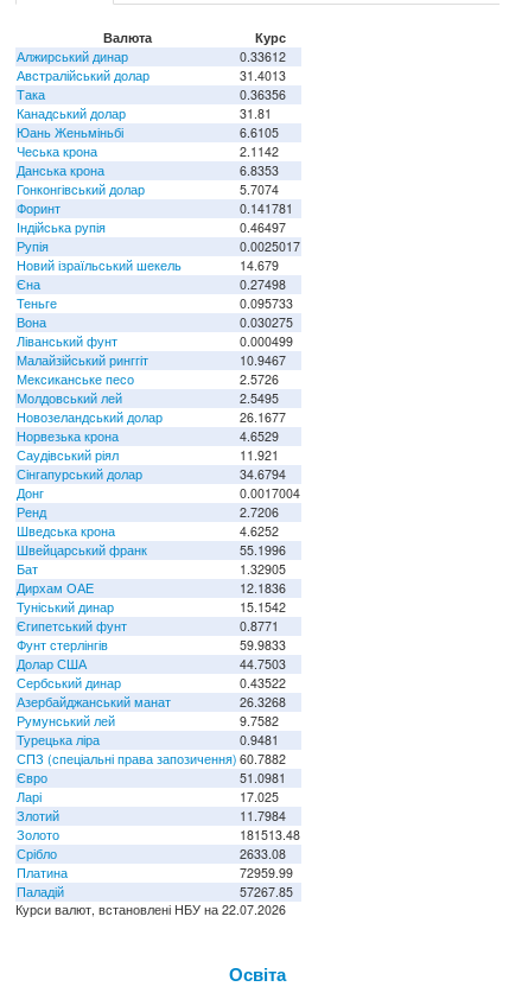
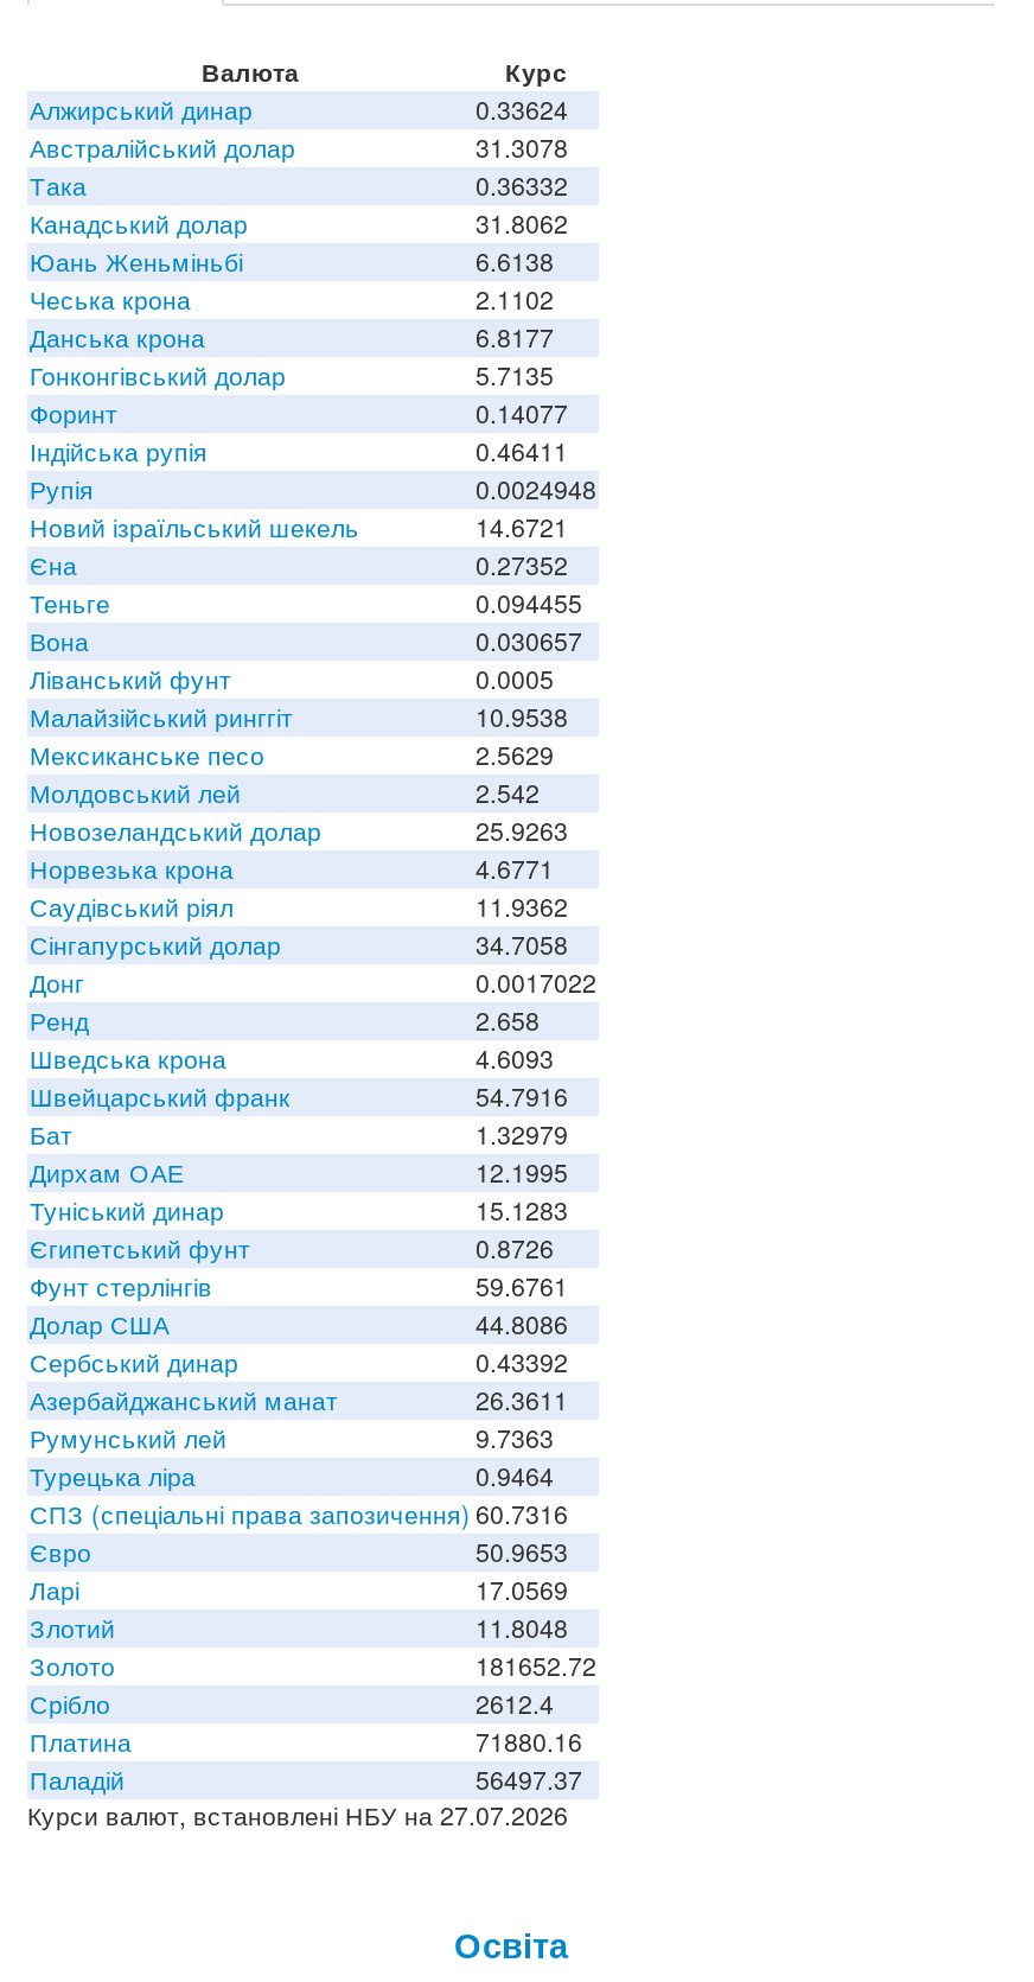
[240,48,286,66] 0.33612 -> [475,92,568,128] 0.33624
[240,67,286,85] 31.4013 -> [475,130,568,166] 31.3078
[240,86,286,104] 0.36356 -> [475,168,568,204] 0.36332
[240,105,272,123] 31.81 -> [475,206,568,241] 31.8062
[240,124,279,142] 6.6105 -> [475,244,554,279] 6.6138
[240,143,279,161] 2.1142 -> [475,282,554,317] 2.1102
[240,162,279,179] 6.8353 -> [475,320,554,355] 6.8177
[240,181,279,198] 5.7074 -> [475,358,554,393] 5.7135
[240,200,293,217] 0.141781 -> [475,396,568,431] 0.14077
[240,219,286,236] 0.46497 -> [475,434,568,469] 0.46411
[240,238,300,255] 0.0025017 -> [475,472,596,507] 0.0024948
[240,257,279,274] 14.679 -> [475,510,568,545] 14.6721
[240,276,286,293] 0.27498 -> [475,548,568,583] 0.27352
[240,295,293,312] 0.095733 -> [475,585,582,621] 0.094455
[240,314,293,331] 0.030275 -> [475,623,582,659] 0.030657
[240,333,293,350] 0.000499 -> [475,661,554,697] 0.0005
[240,352,286,369] 10.9467 -> [475,699,568,735] 10.9538
[240,371,279,388] 2.5726 -> [475,737,554,773] 2.5629
[240,389,279,407] 2.5495 -> [475,775,540,811] 2.542
[240,408,286,426] 26.1677 -> [475,813,568,849] 25.9263
[240,427,279,445] 4.6529 -> [475,851,554,887] 4.6771
[240,446,279,464] 11.921 -> [475,889,568,925] 11.9362
[240,465,286,483] 34.6794 -> [475,927,568,963] 34.7058
[240,484,300,502] 0.0017004 -> [475,965,596,1001] 0.0017022
[240,503,279,521] 2.7206 -> [475,1003,540,1039] 2.658
[240,522,279,540] 4.6252 -> [475,1041,554,1077] 4.6093
[240,541,286,559] 55.1996 -> [475,1079,568,1114] 54.7916
[240,560,286,578] 1.32905 -> [475,1117,568,1152] 1.32979
[240,579,286,597] 12.1836 -> [475,1155,568,1190] 12.1995
[240,598,286,616] 15.1542 -> [475,1193,568,1228] 15.1283
[240,617,279,635] 0.8771 -> [475,1231,554,1266] 0.8726
[240,636,286,654] 59.9833 -> [475,1269,568,1304] 59.6761
[240,655,286,673] 44.7503 -> [475,1307,568,1342] 44.8086
[240,674,286,692] 0.43522 -> [475,1345,568,1380] 0.43392
[240,693,286,711] 26.3268 -> [475,1383,568,1418] 26.3611
[240,712,279,730] 9.7582 -> [475,1420,554,1456] 9.7363
[240,731,279,749] 0.9481 -> [475,1458,554,1494] 0.9464
[17,750,286,768] СПЗ (спеціальні права запозичення) 60.7882 -> [30,1496,568,1532] СПЗ (спеціальні права запозичення) 60.7316
[240,769,286,787] 51.0981 -> [475,1534,568,1570] 50.9653
[240,788,279,806] 17.025 -> [475,1572,568,1608] 17.0569
[240,807,286,825] 11.7984 -> [475,1610,568,1646] 11.8048
[240,826,300,844] 181513.48 -> [475,1648,596,1684] 181652.72
[240,845,286,863] 2633.08 -> [475,1686,554,1722] 2612.4
[240,864,293,882] 72959.99 -> [475,1724,582,1760] 71880.16
[240,883,293,901] 57267.85 -> [475,1762,582,1798] 56497.37
[15,901,286,919] Курси валют, встановлені НБУ на 22.07.2026 -> [27,1798,568,1833] Курси валют, встановлені НБУ на 27.07.2026

